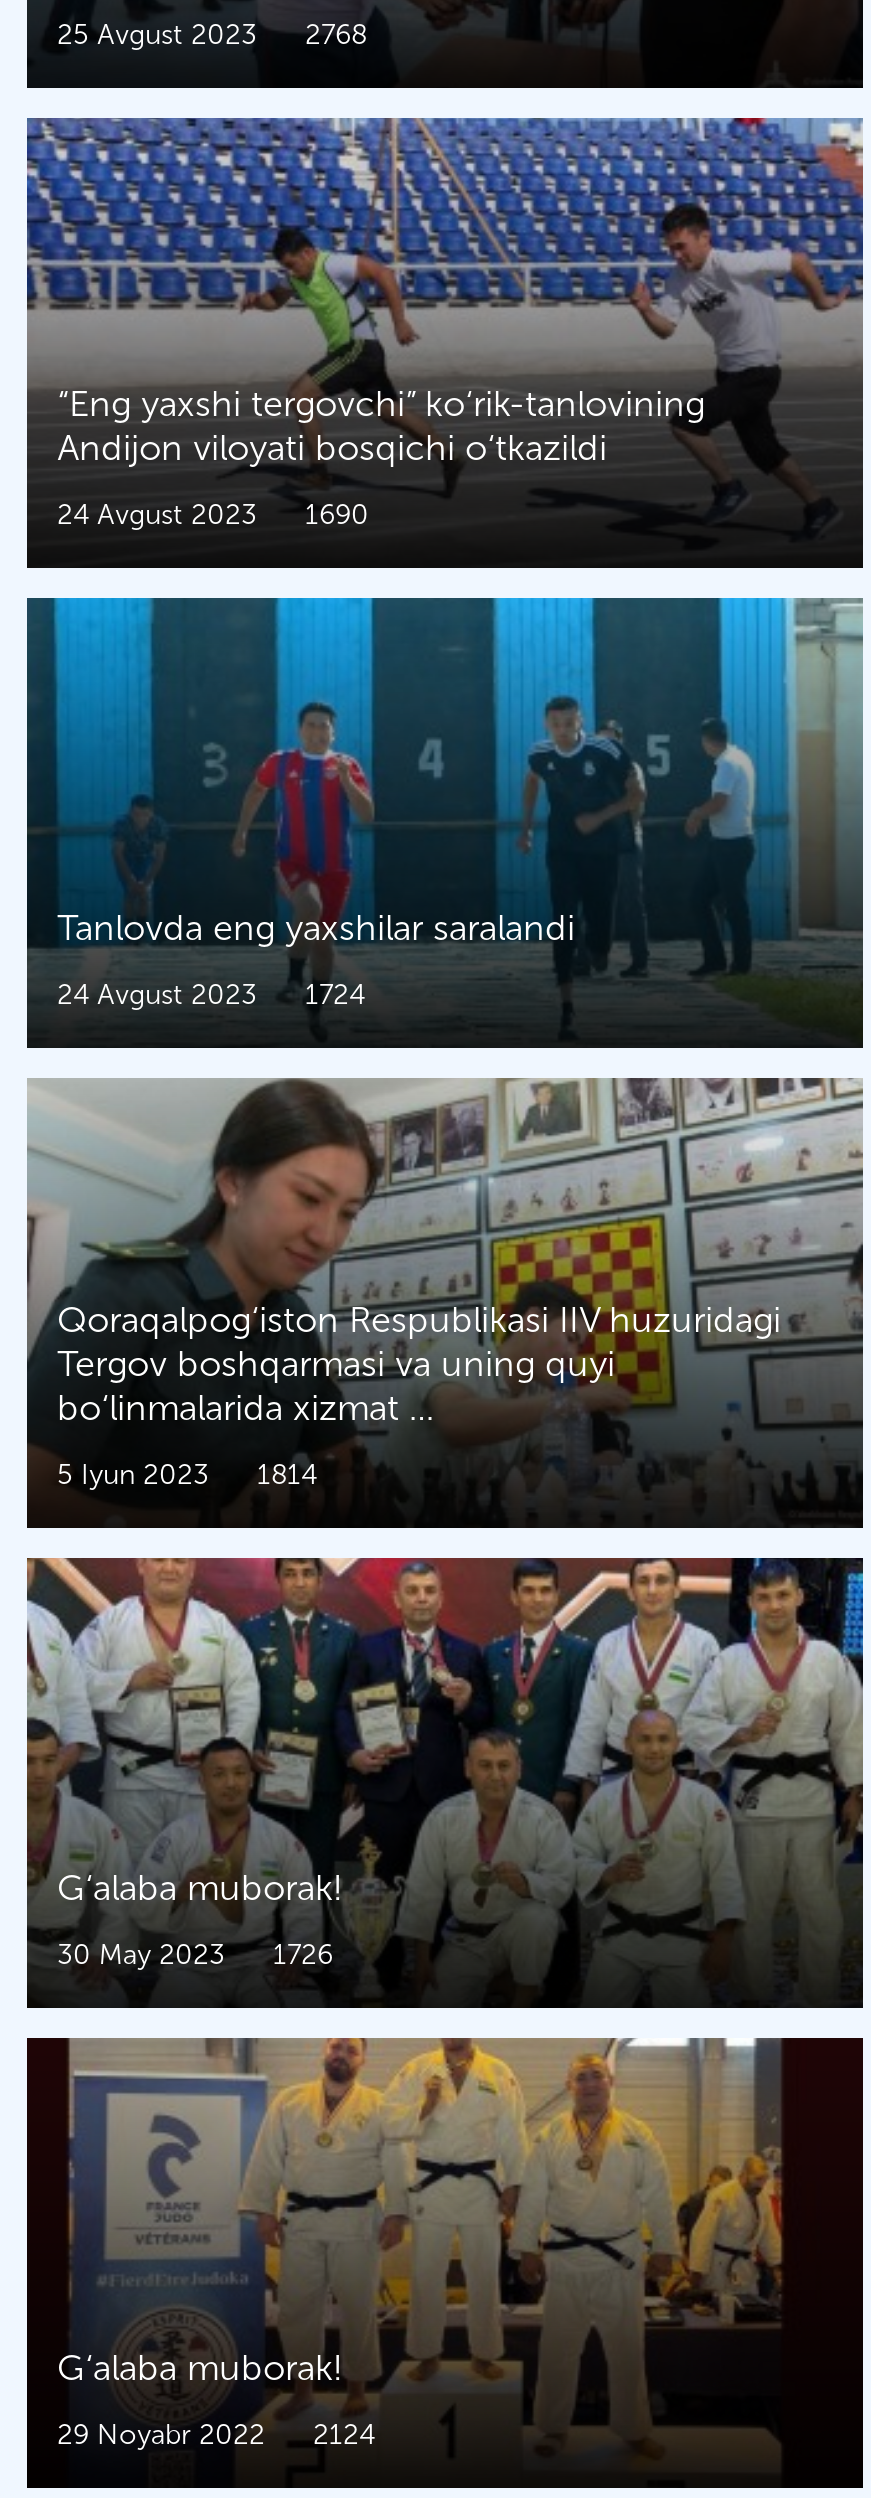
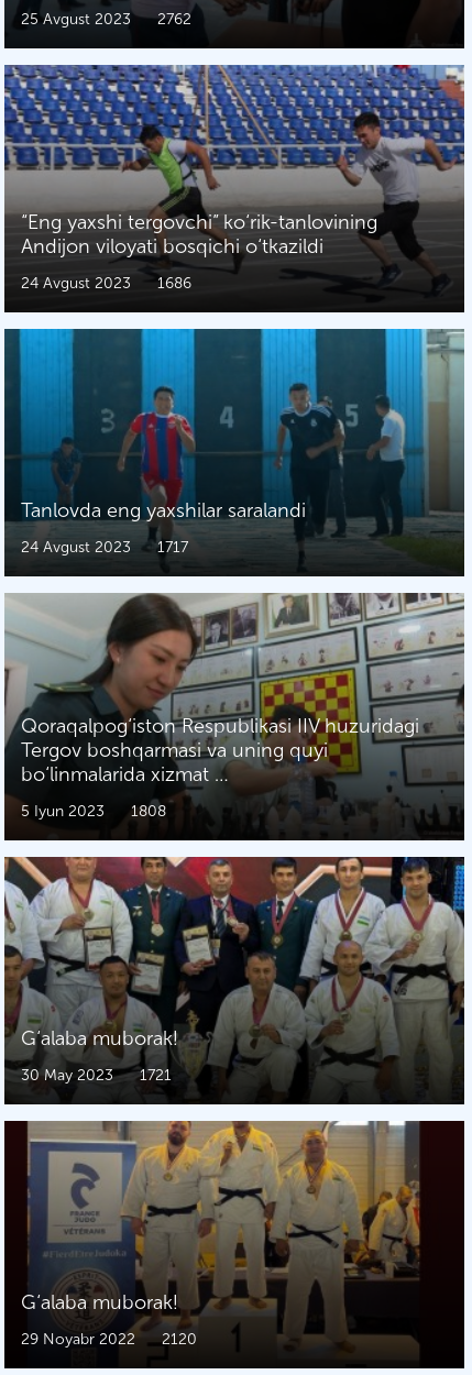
[57,18,367,52] 25 Avgust 2023 2768 -> [21,10,191,29] 25 Avgust 2023 2762
[57,498,369,532] 24 Avgust 2023 1690 -> [21,274,191,293] 24 Avgust 2023 1686
[57,978,365,1012] 24 Avgust 2023 1724 -> [21,538,188,557] 24 Avgust 2023 1717
[57,1458,317,1492] 5 Iyun 2023 1814 -> [21,802,166,821] 5 Iyun 2023 1808
[57,1938,333,1972] 30 May 2023 1726 -> [21,1066,172,1085] 30 May 2023 1721
[57,2418,375,2452] 29 Noyabr 2022 2124 -> [21,1330,197,1349] 29 Noyabr 2022 2120

